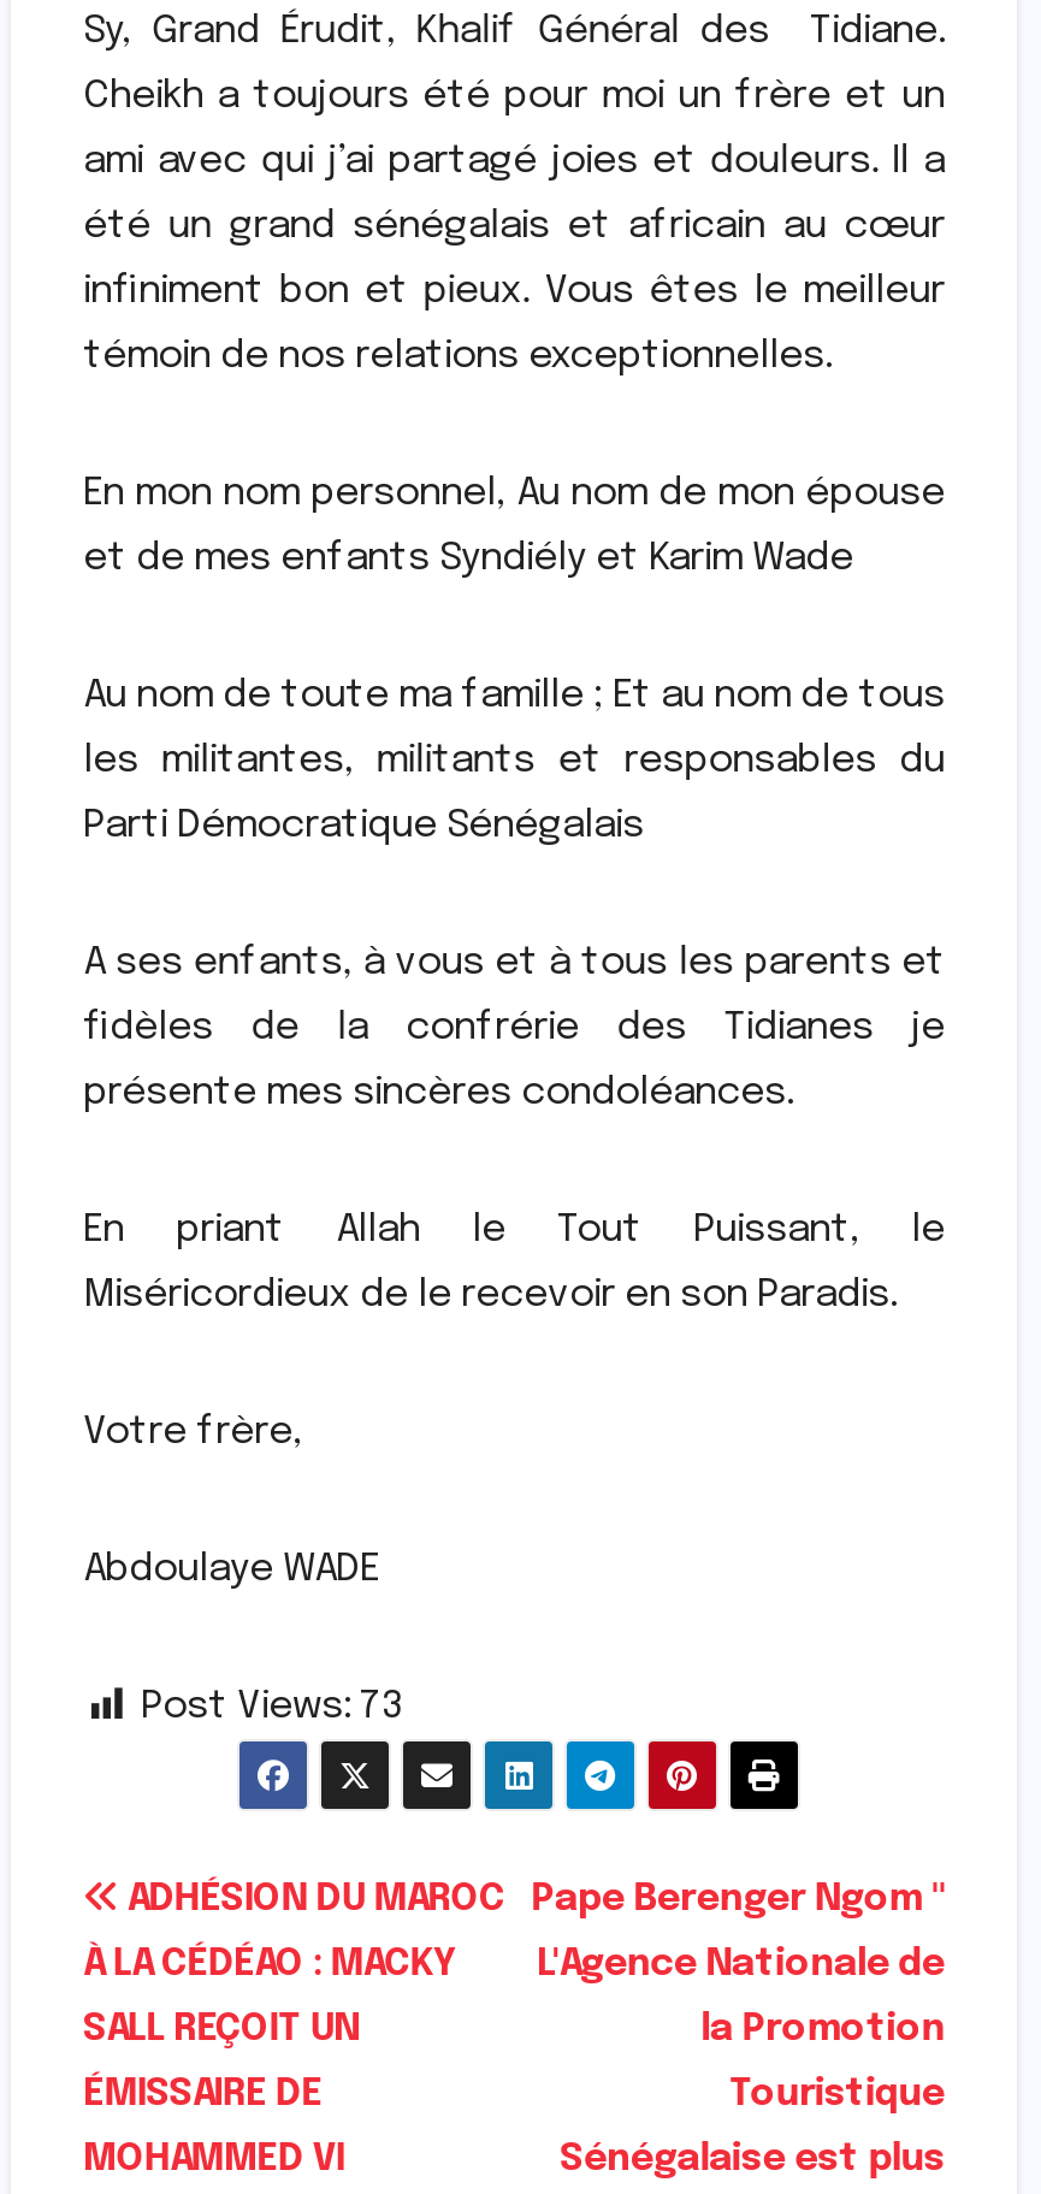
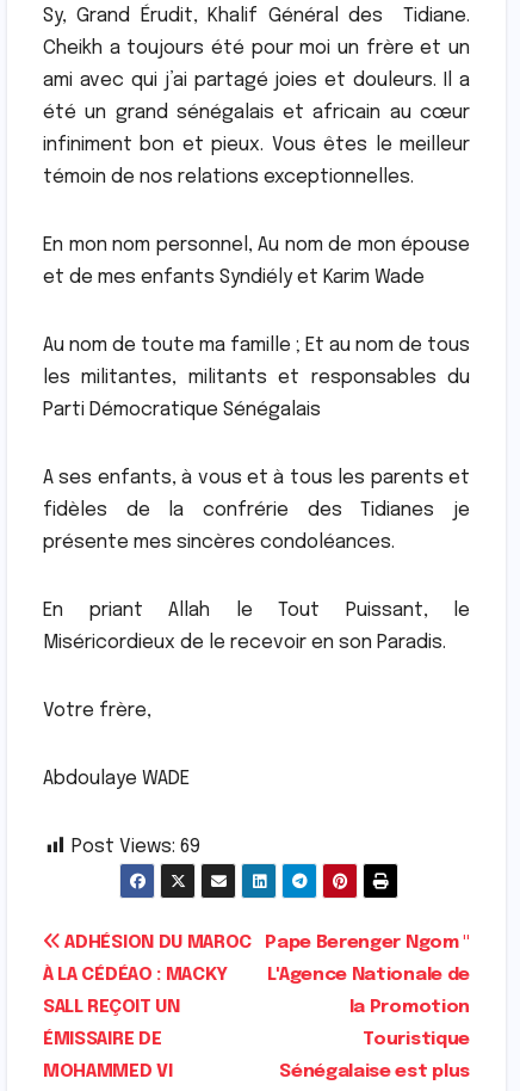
[141,1686,401,1727] Post Views: 73 -> [72,837,200,857] Post Views: 69

